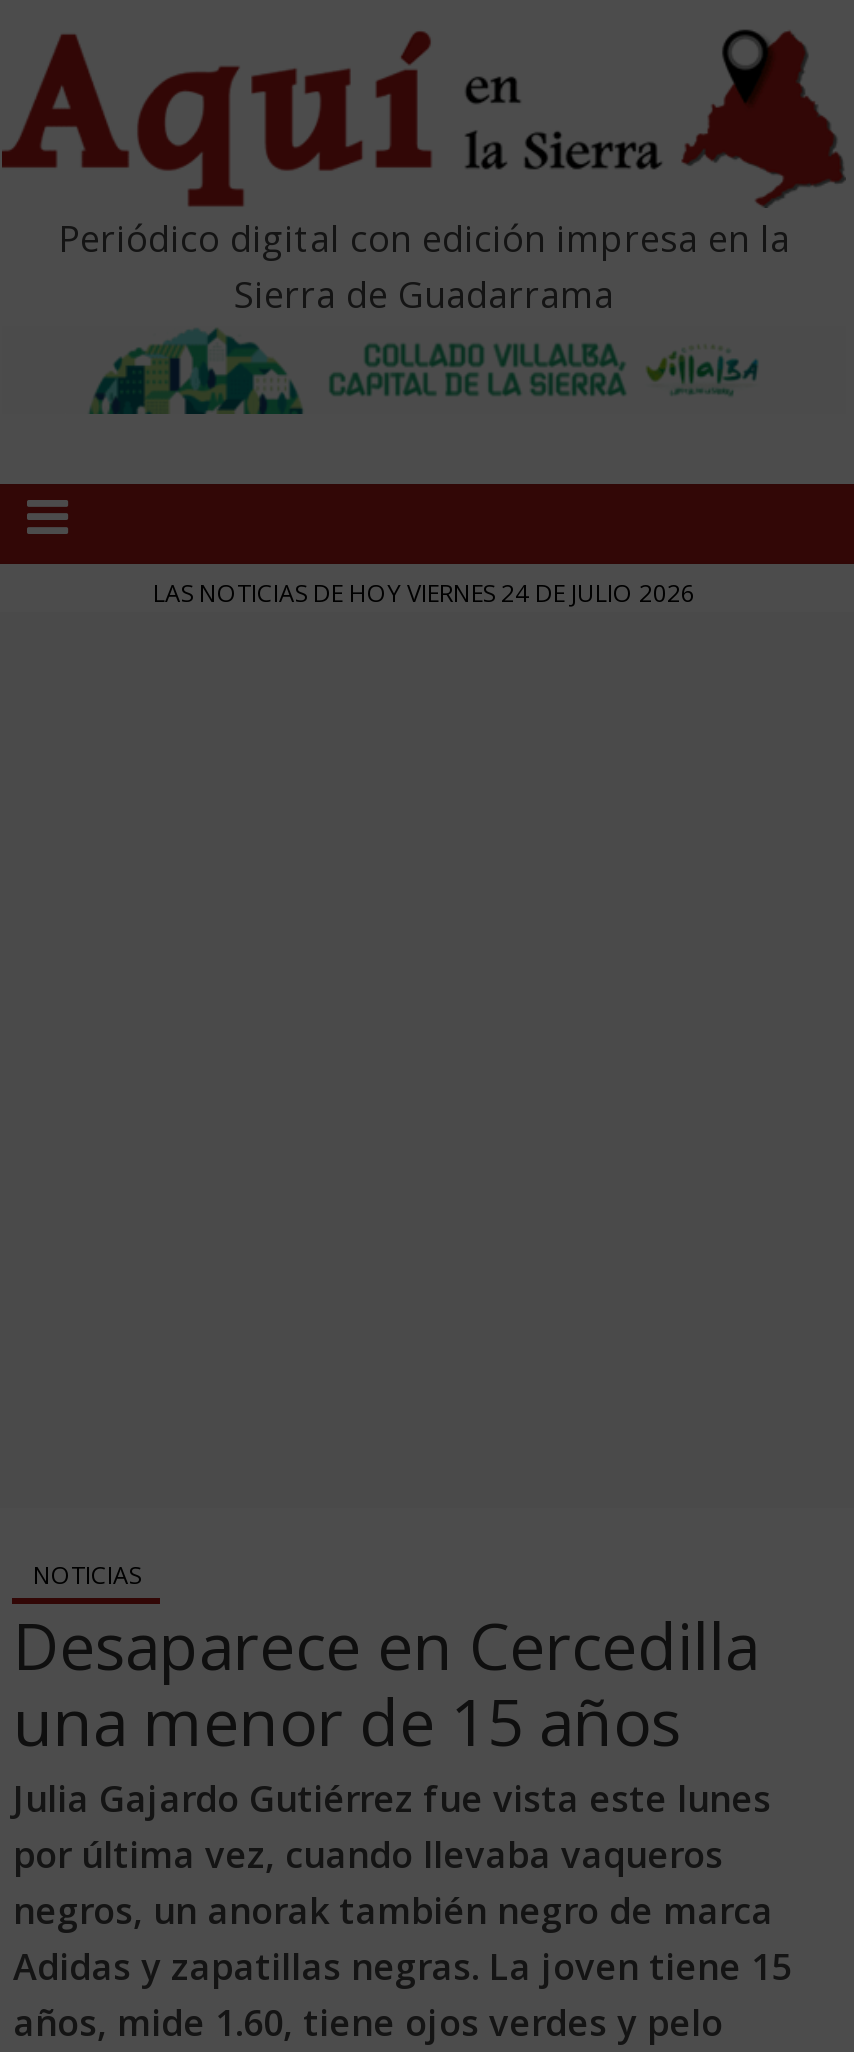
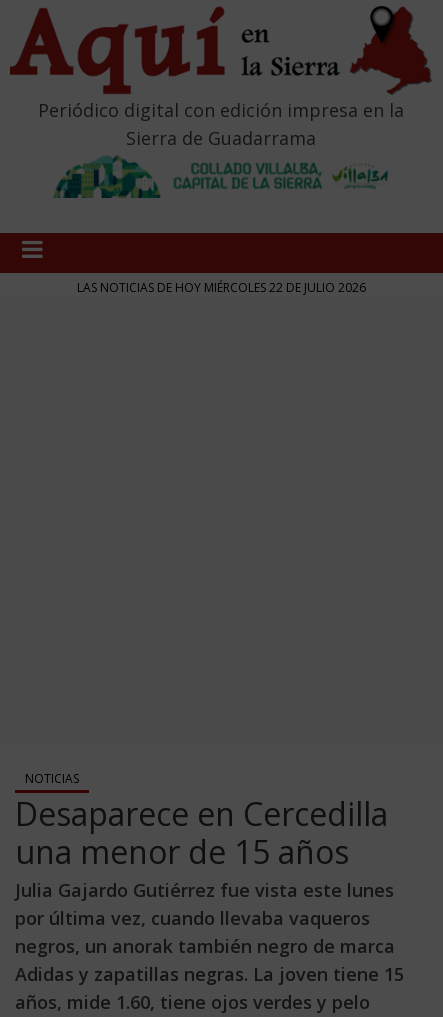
[153,576,695,610] LAS NOTICIAS DE HOY VIERNES 24 DE JULIO 2026 -> [76,279,365,296] LAS NOTICIAS DE HOY MIÉRCOLES 22 DE JULIO 2026

